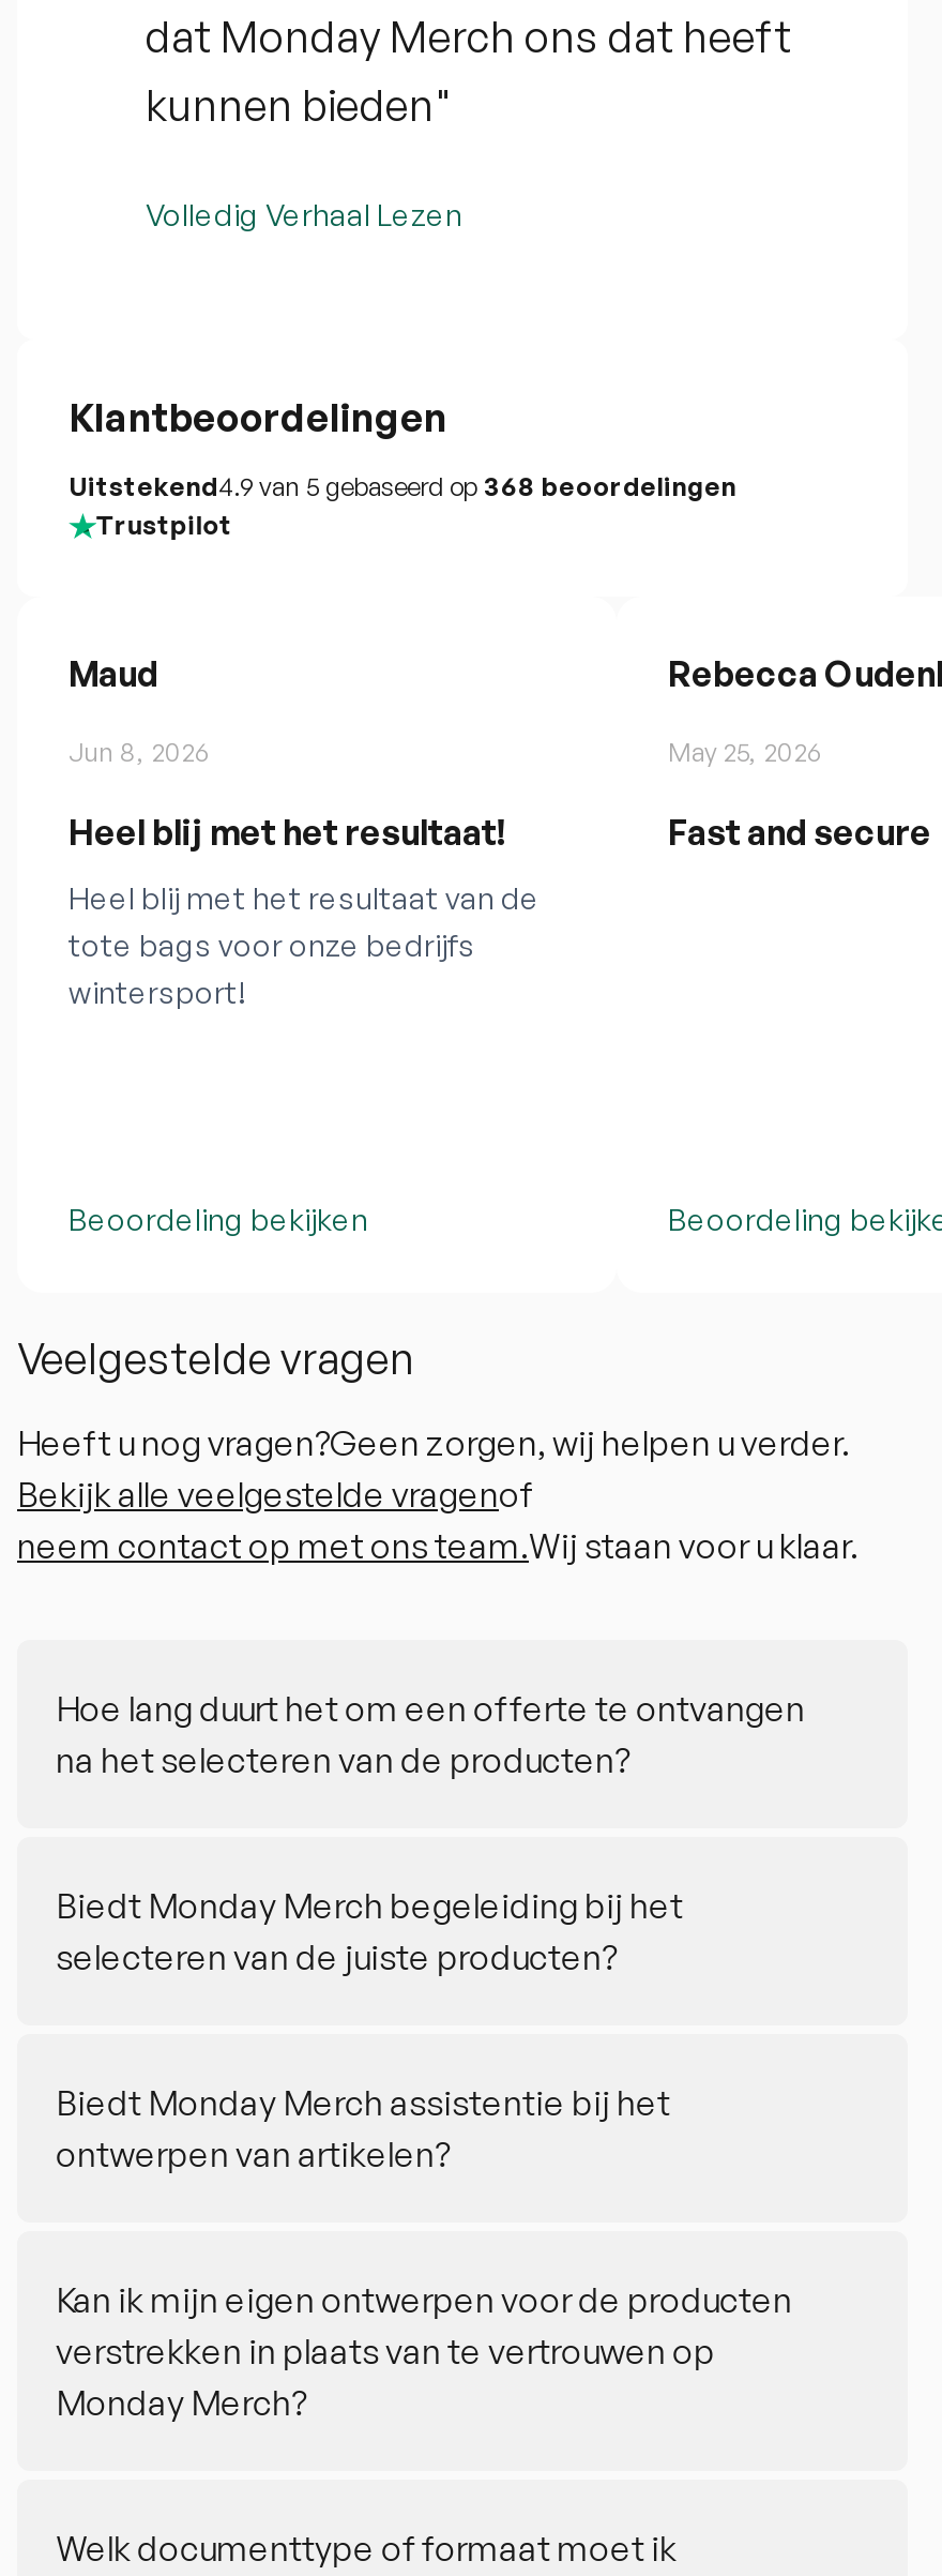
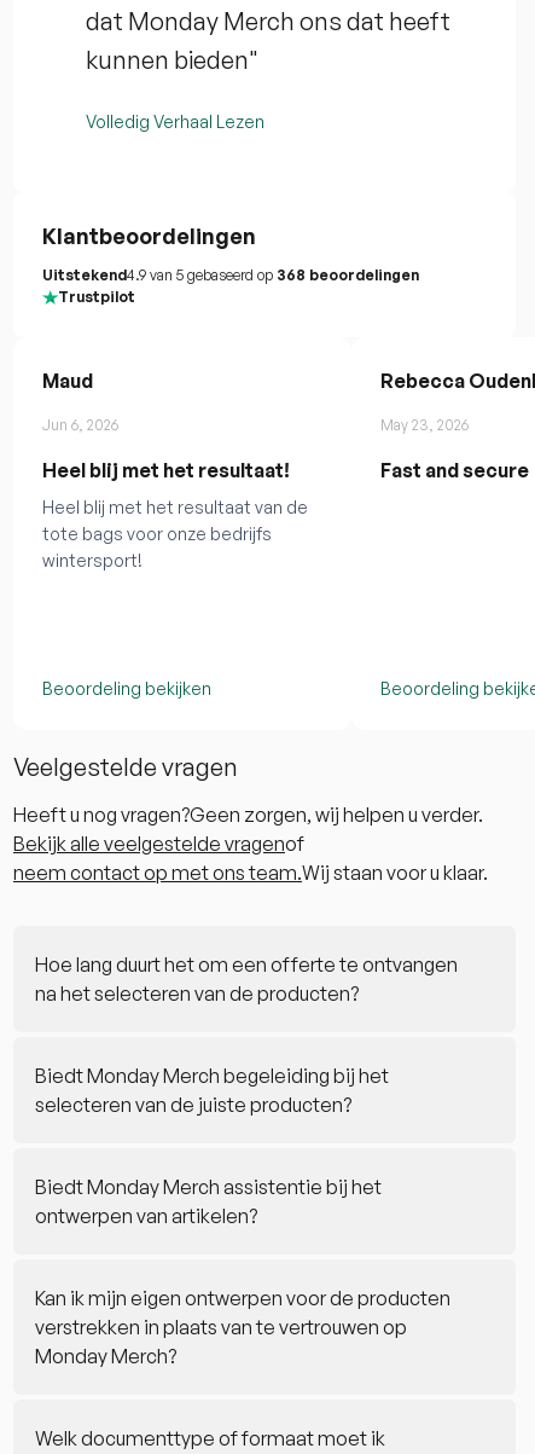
[69,736,208,768] Jun 8, 2026 -> [42,416,118,434] Jun 6, 2026
[668,736,820,768] May 25, 2026 -> [380,416,469,434] May 23, 2026

